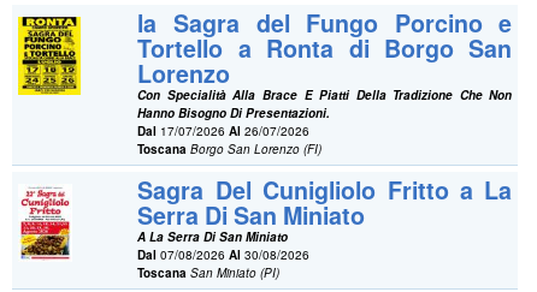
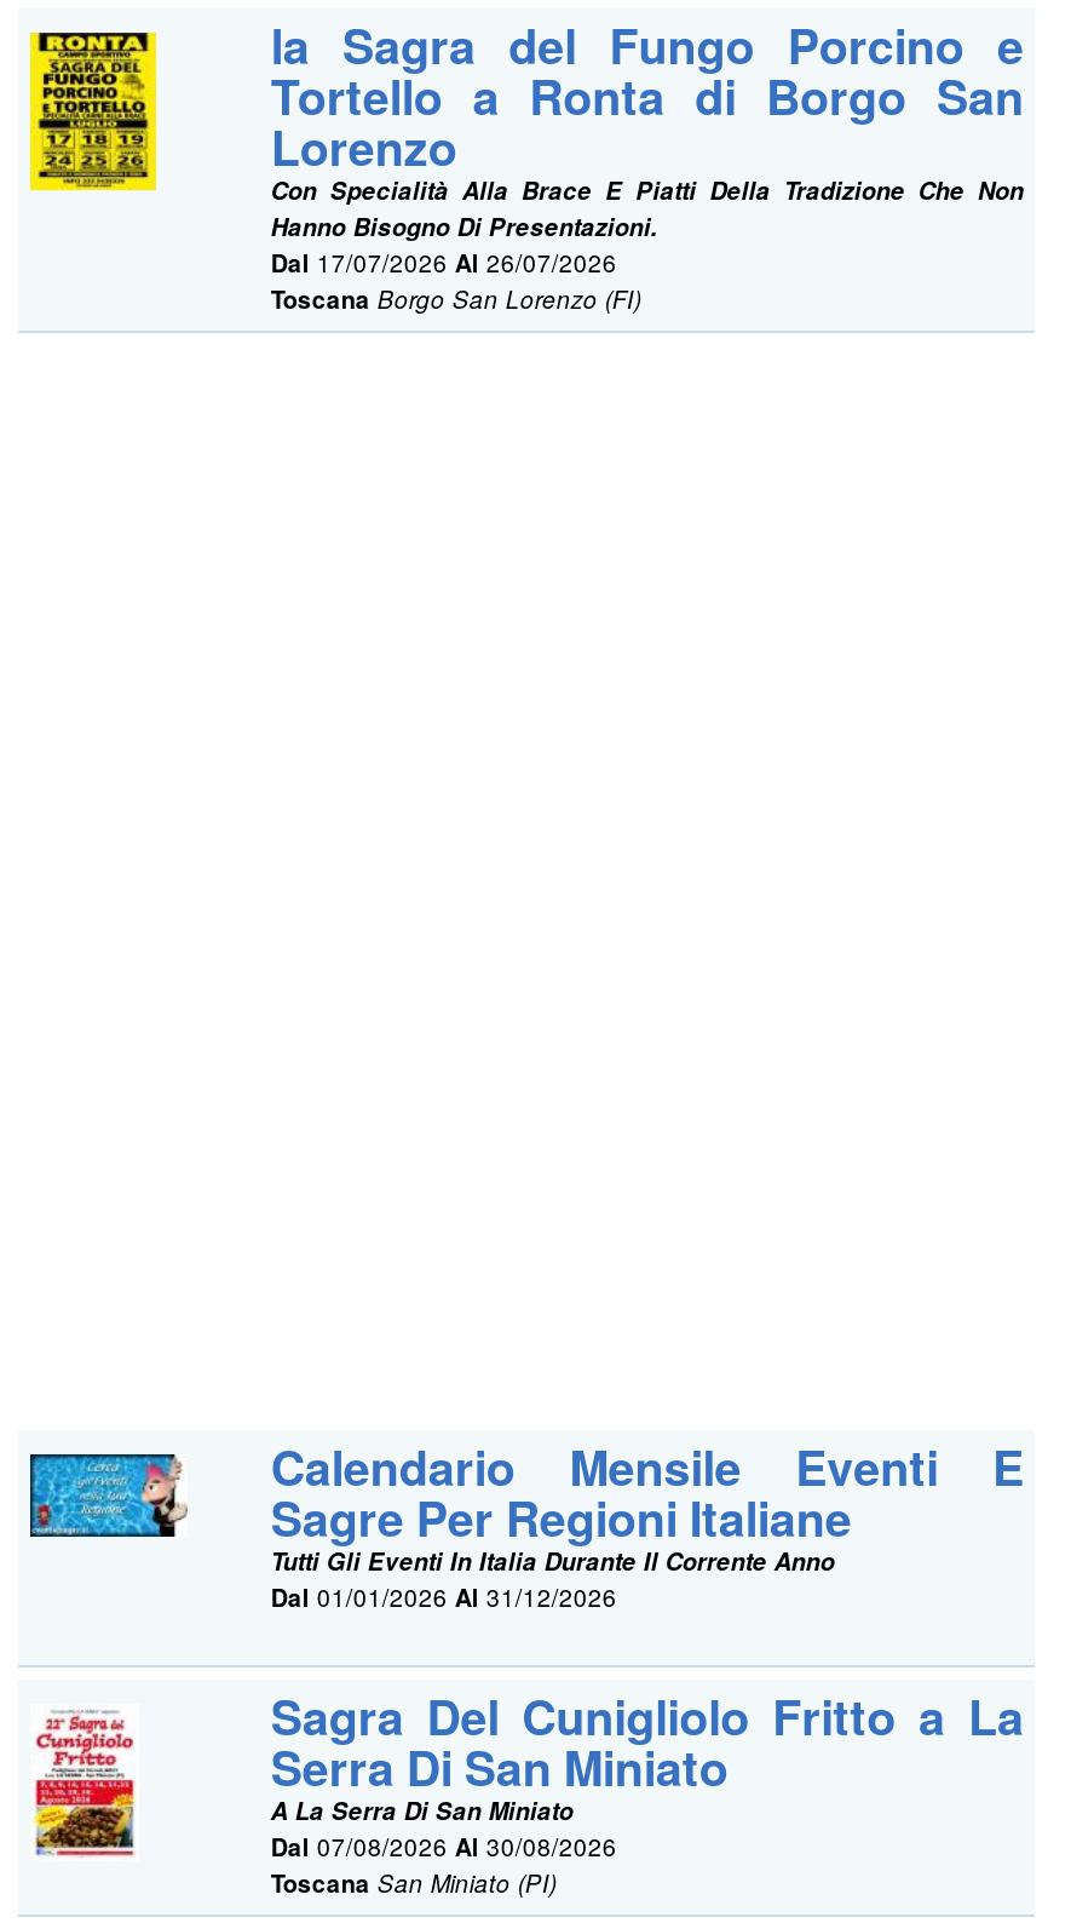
none -> [28,1433,1024,1614] [image] | Calendario Mensile Eventi E | Sagre Per Regioni Italiane | Tutti Gli Eventi In Italia Durante Il Corrente Anno | Dal 01/01/2026 Al 31/12/2026

